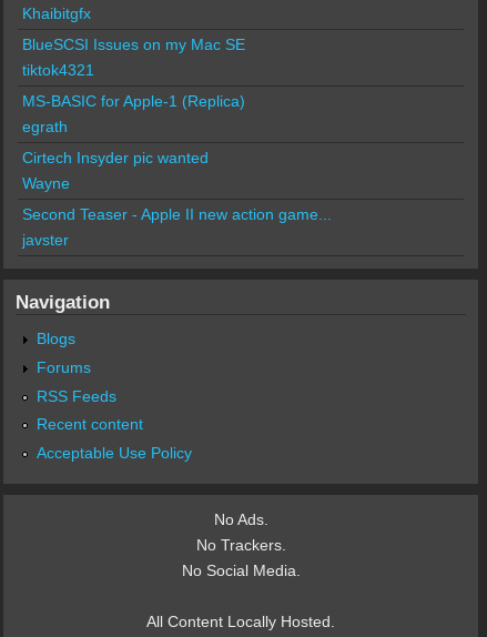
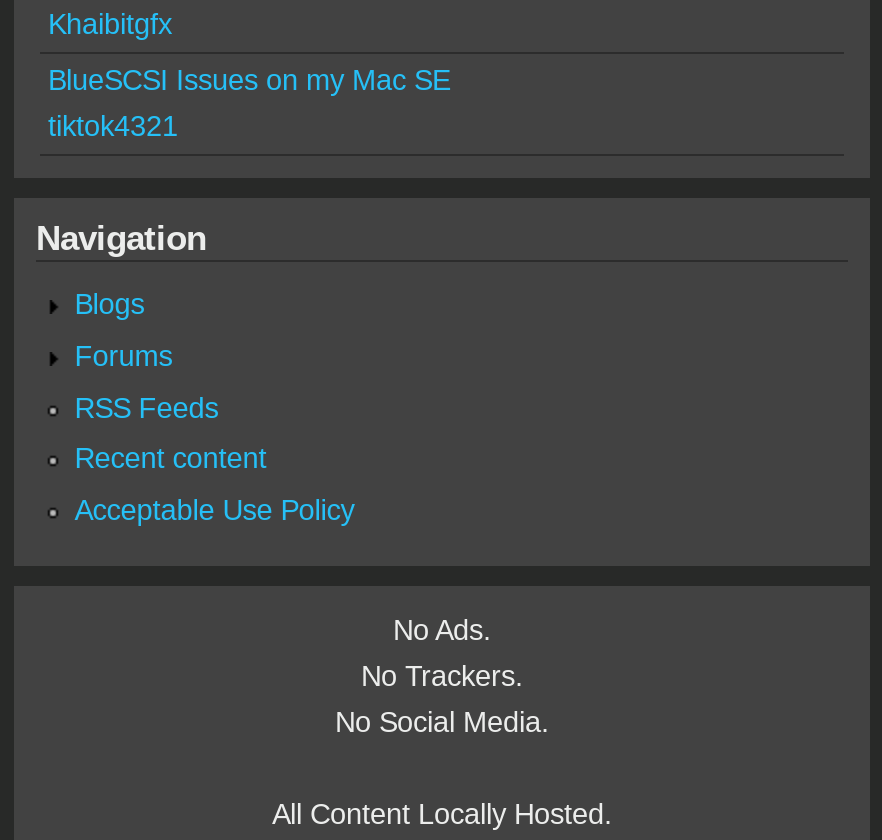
[22,92,332,249] MS-BASIC for Apple-1 (Replica) | egrath | Cirtech Insyder pic wanted | Wayne | Second Teaser - Apple II new action game... | javster -> none

